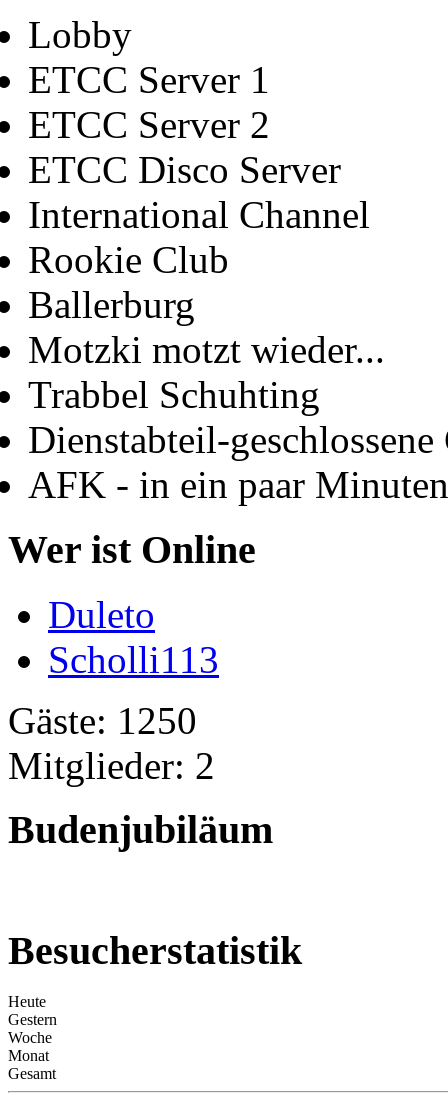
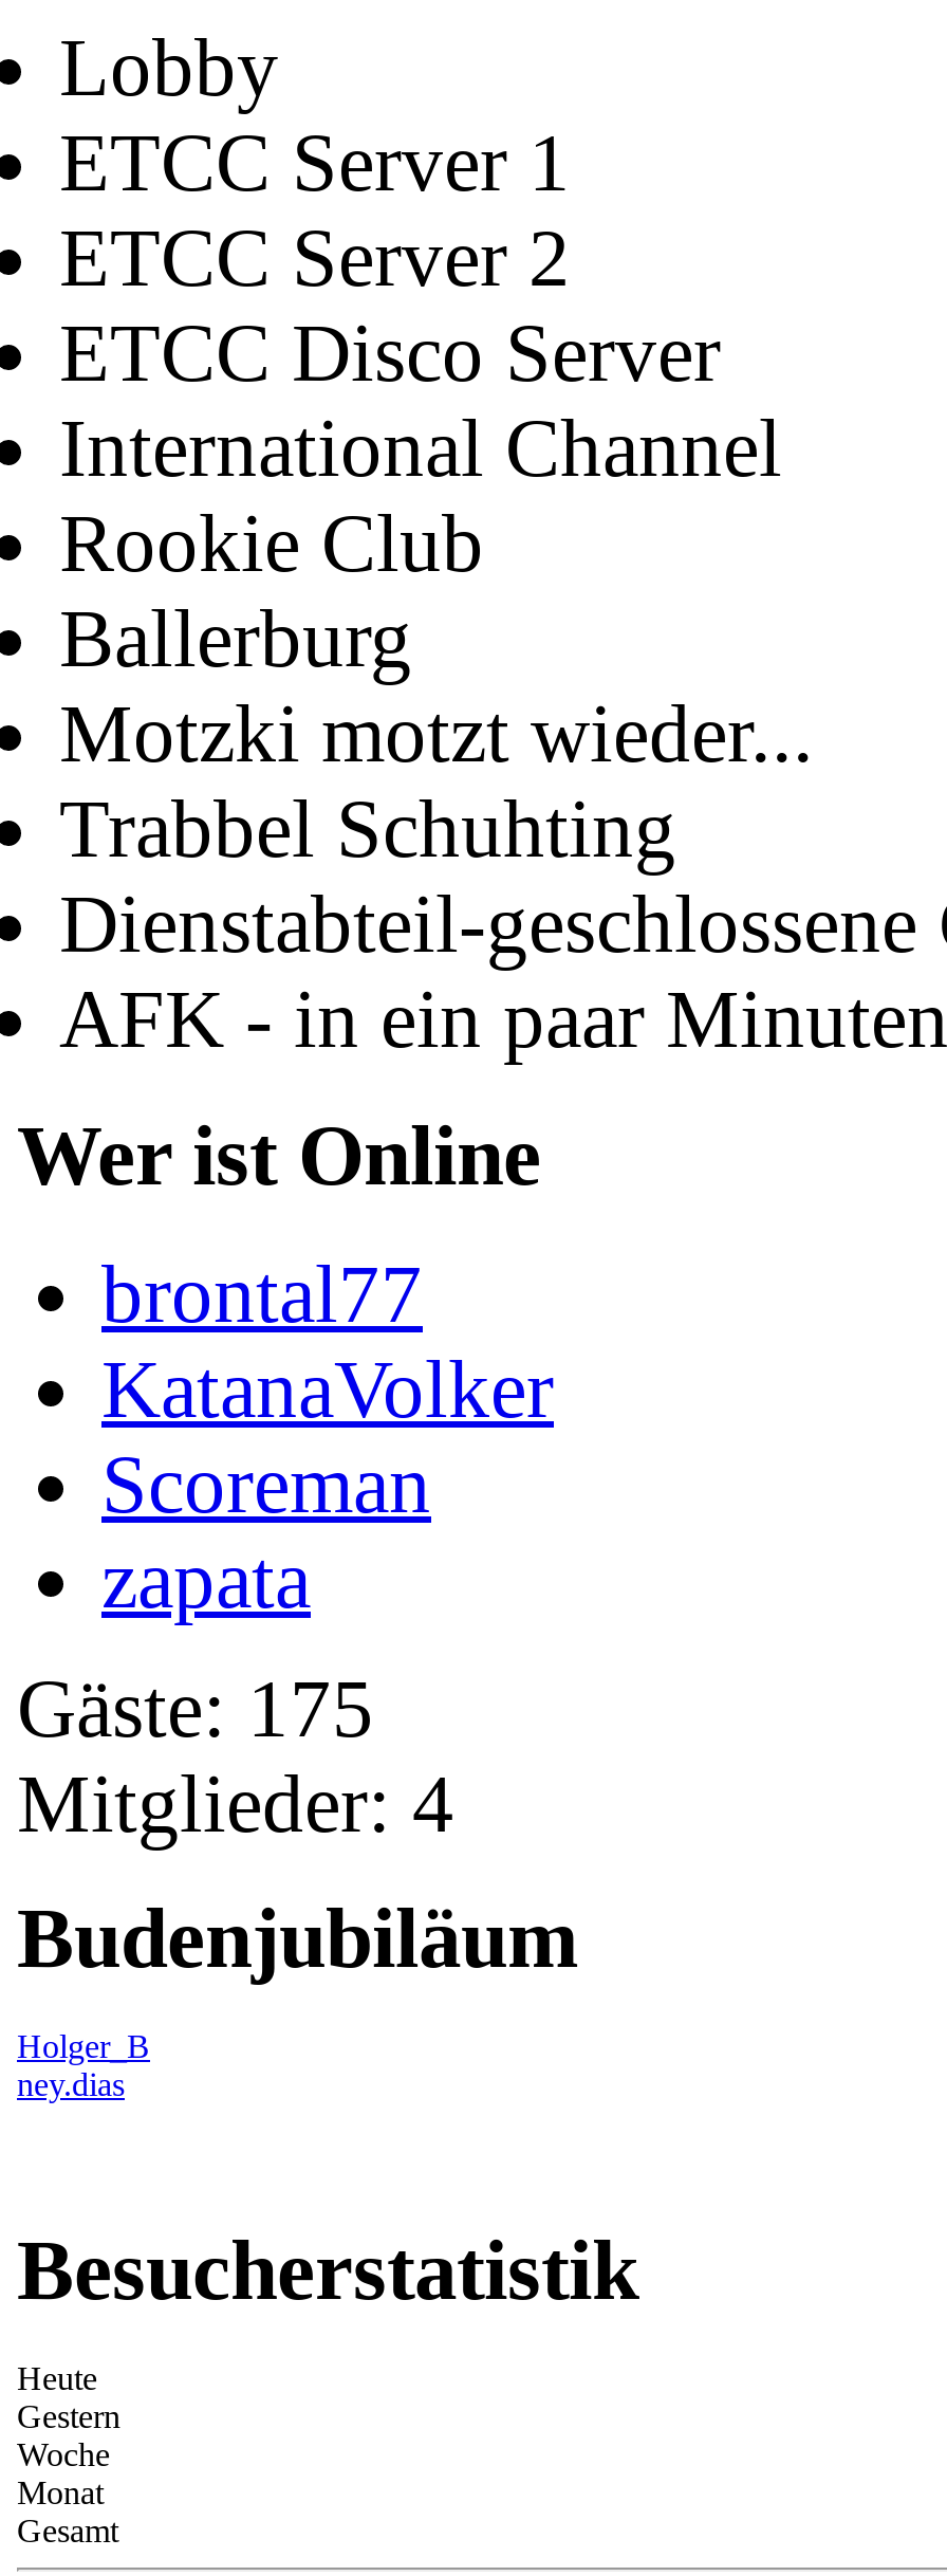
[8,593,219,787] Duleto | Scholli113 | Gäste: 1250 | Mitglieder: 2 -> [17,1247,554,1848] brontal77 | KatanaVolker | Scoreman | zapata | Gäste: 175 | Mitglieder: 4
none -> [17,2028,150,2102] Holger_B | ney.dias

